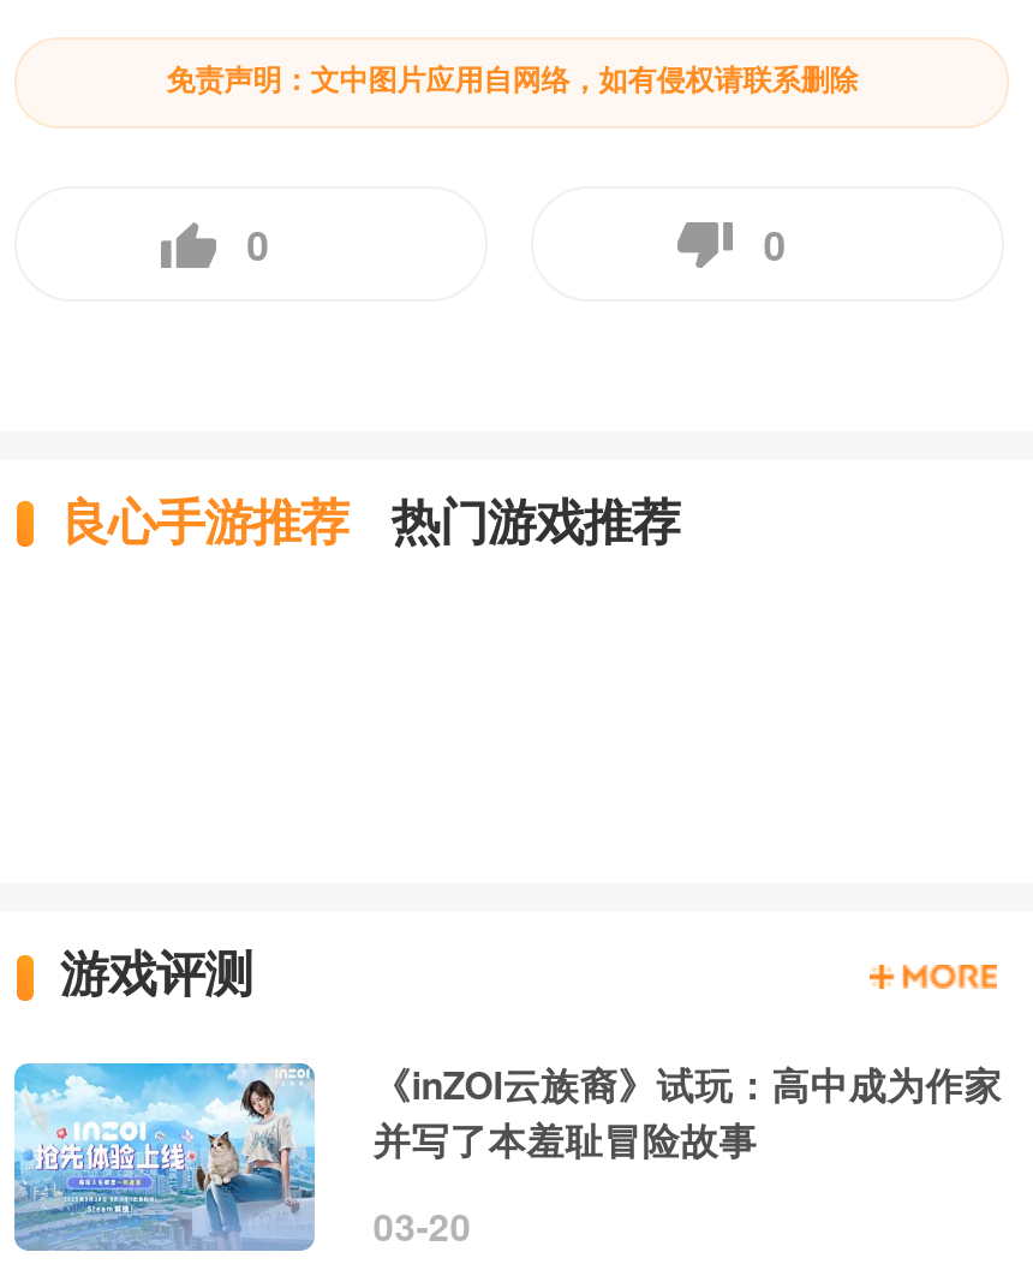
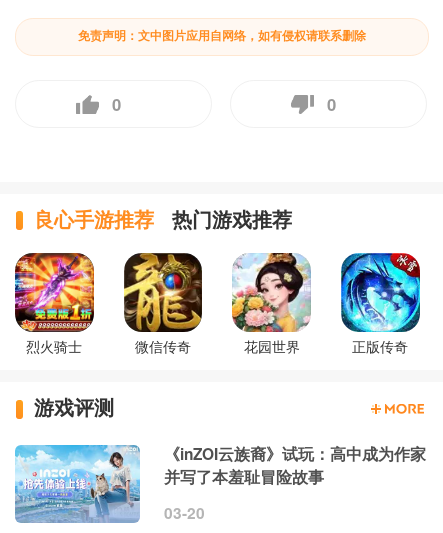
none -> [14,252,408,355] [image] | 烈火骑士 | 微信传奇 | 花园世界 | 正版传奇
none -> [123,252,203,332] [image]
none -> [231,252,312,332] [image]
none -> [340,252,421,332] [image]

